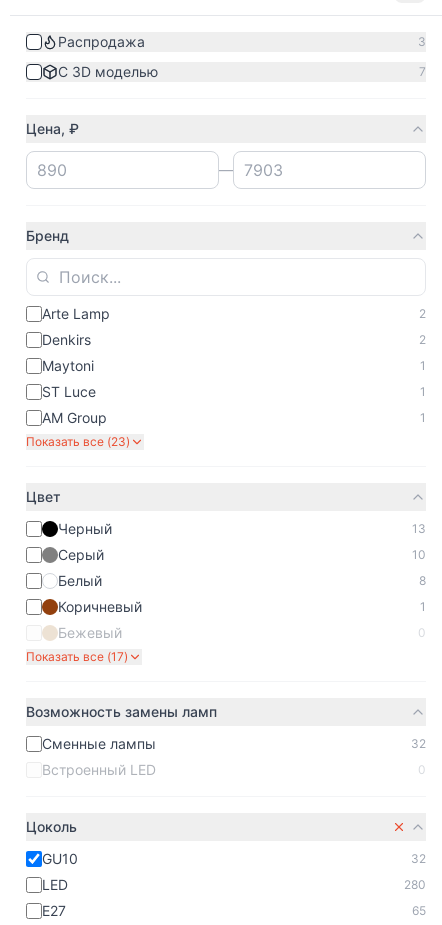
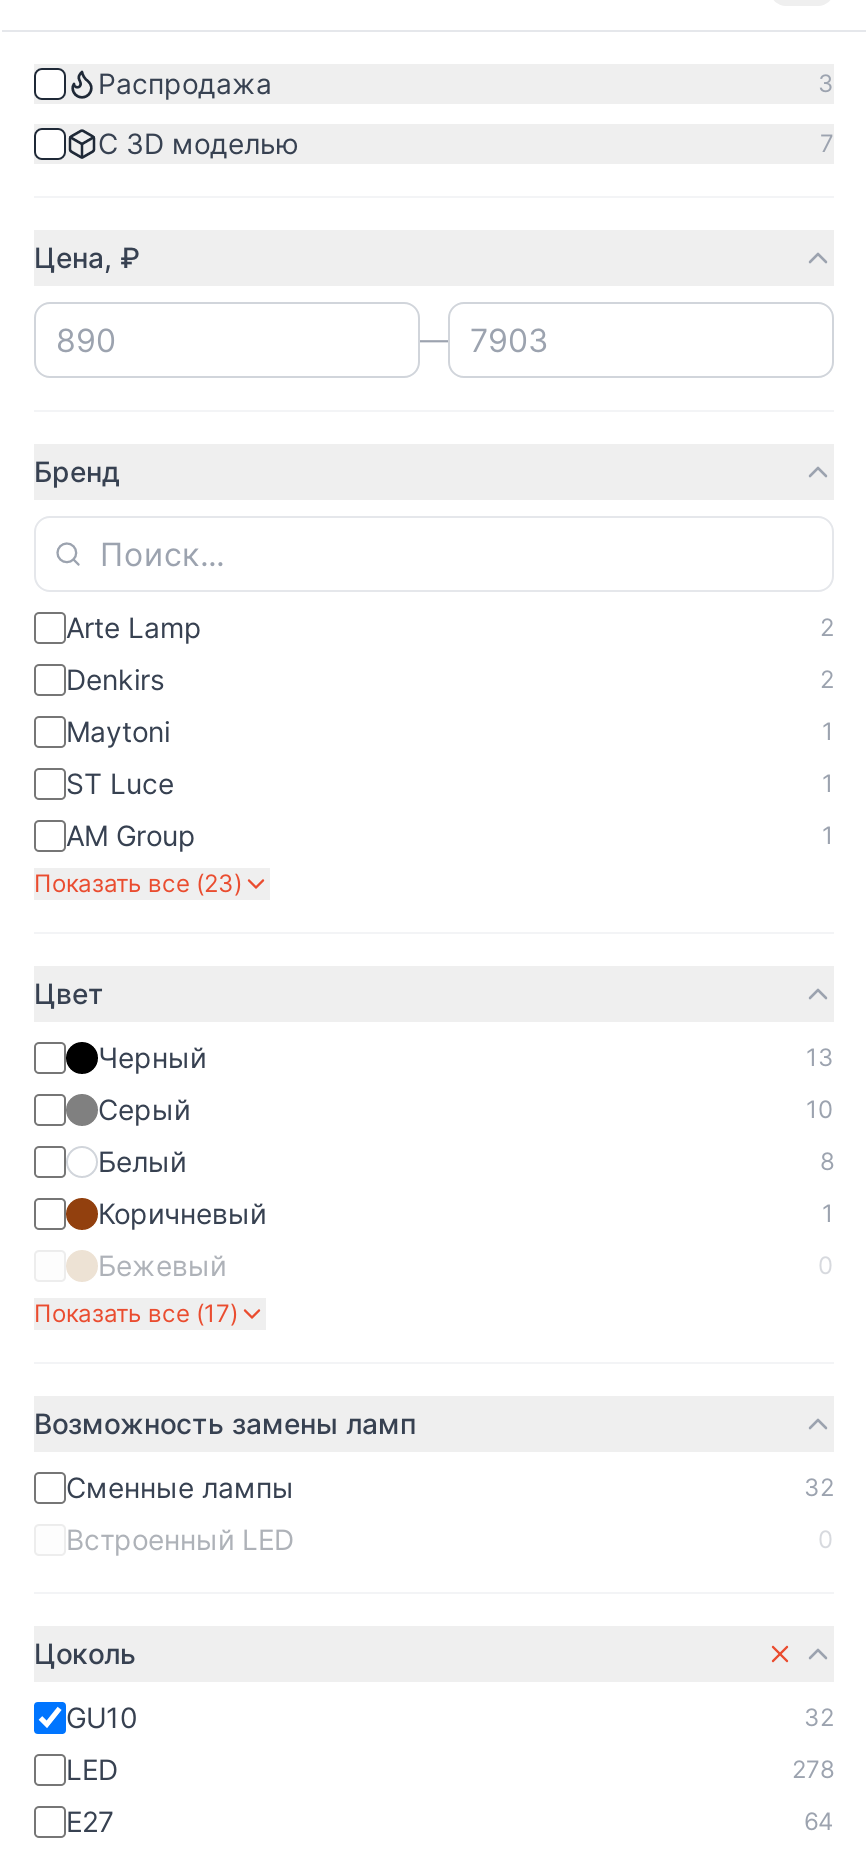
[404,877,426,892] 280 -> [792,1754,834,1784] 278
[412,903,426,918] 65 -> [804,1806,834,1836] 64

